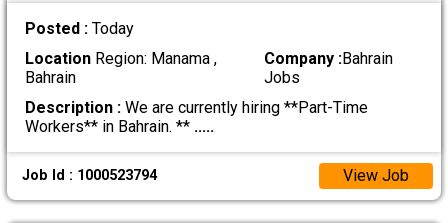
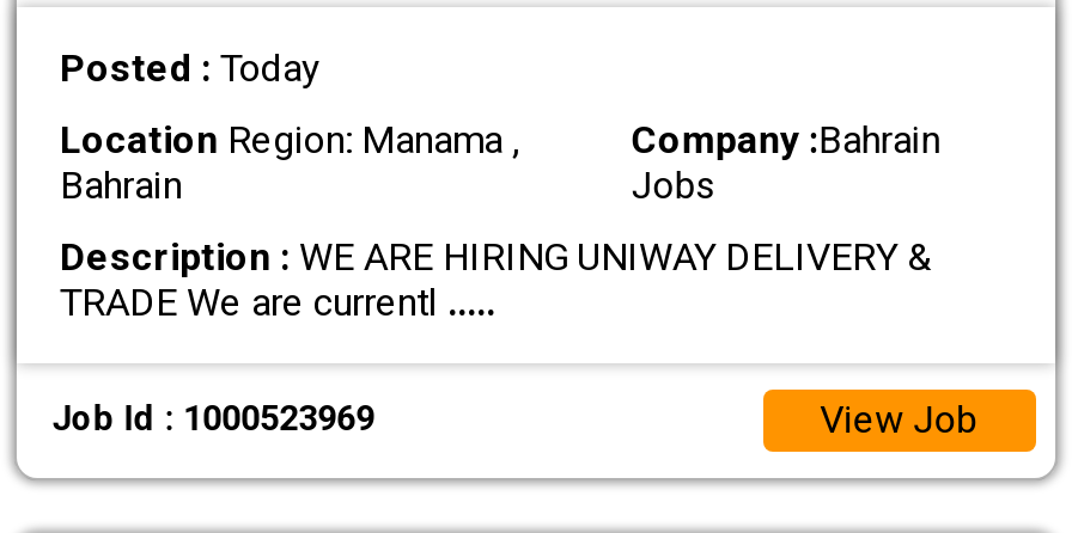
[25,98,368,136] Description : We are currently hiring **Part-Time | Workers** in Bahrain. **..... -> [60,234,931,325] Description : WE ARE HIRING UNIWAY DELIVERY & | TRADE We are currentl.....
[22,167,157,184] Job Id : 1000523794 -> [52,400,375,441] Job Id : 1000523969

